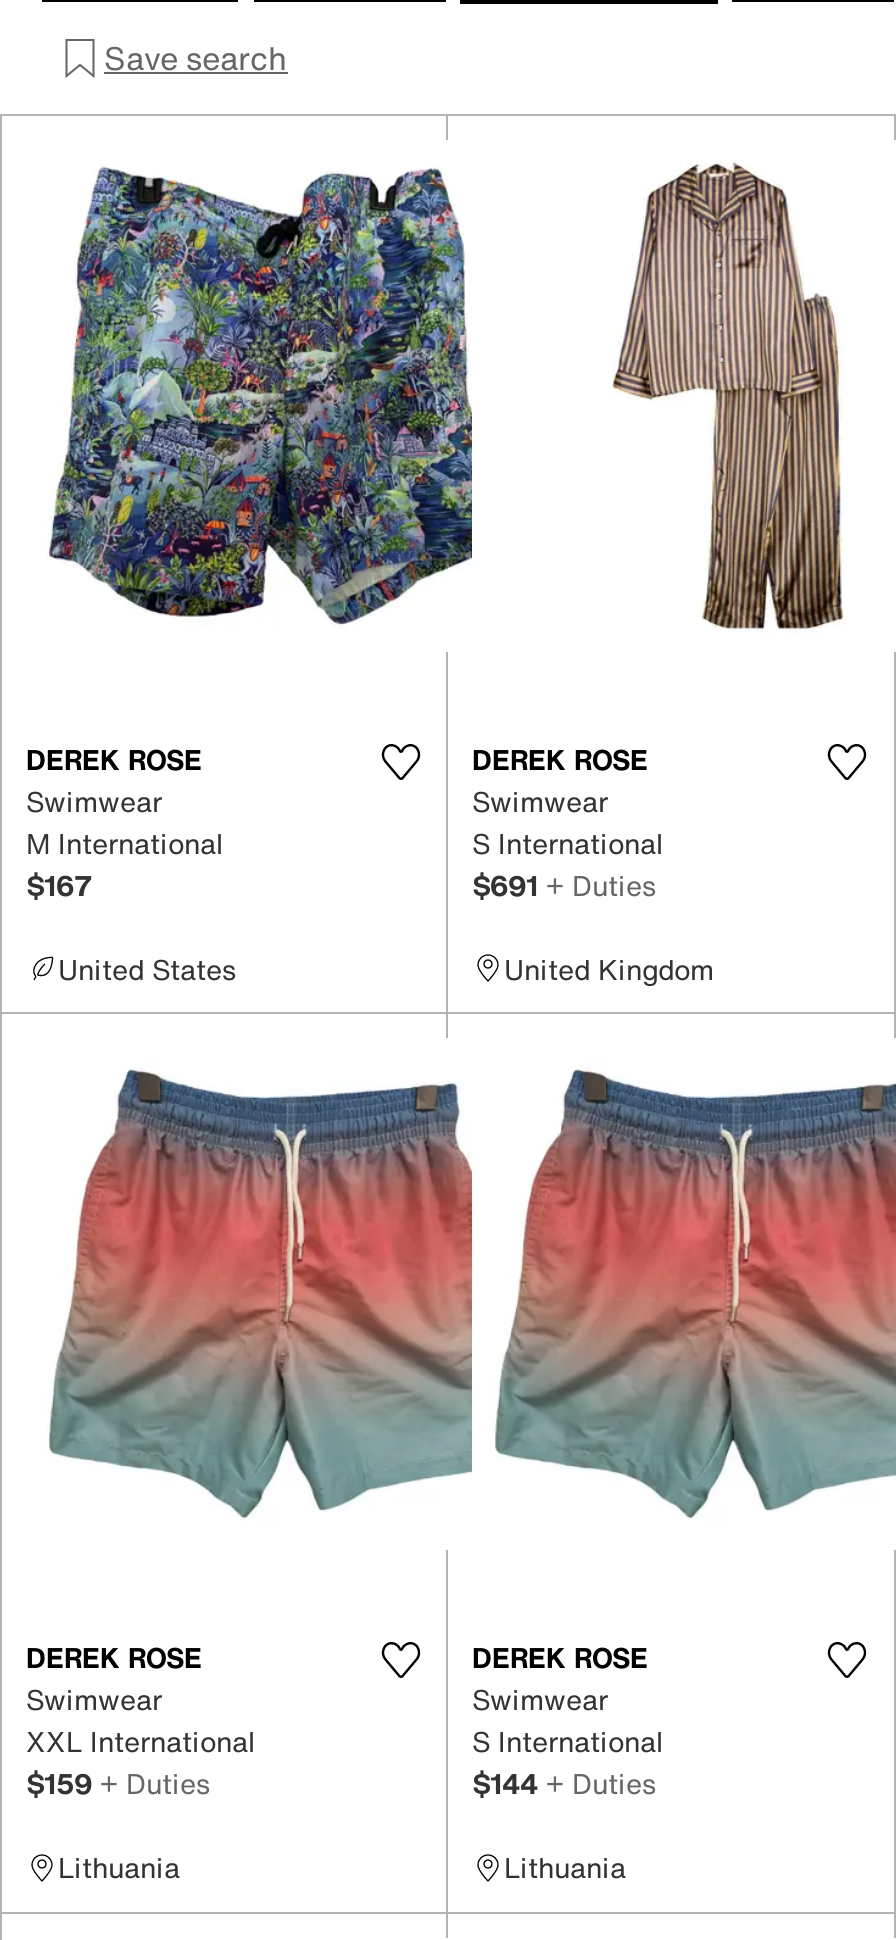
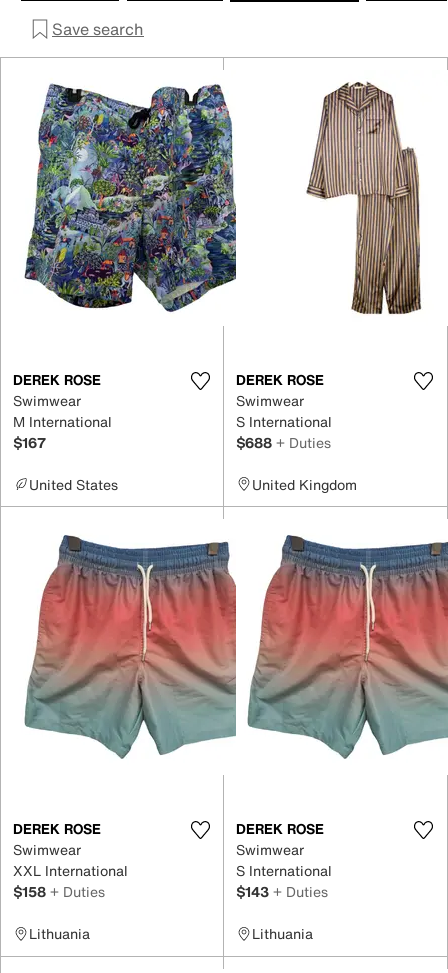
[472,863,656,905] $691 + Duties -> [236,431,331,452] $688 + Duties
[26,1762,210,1804] $159 + Duties -> [13,881,105,902] $158 + Duties
[472,1762,656,1804] $144 + Duties -> [236,881,328,902] $143 + Duties

